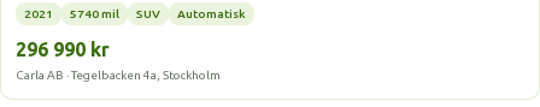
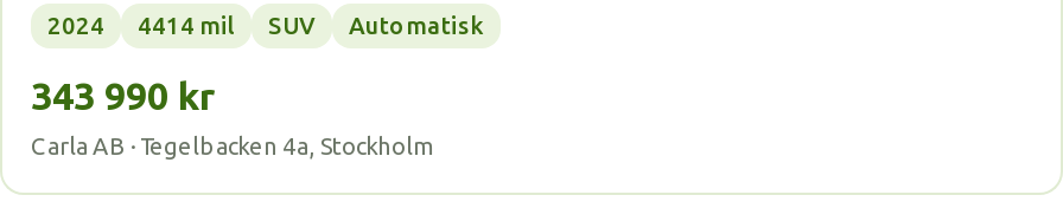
[24,7,119,20] 2021 | 5740 mil -> [47,13,235,39] 2024 | 4414 mil
[16,38,110,60] 296 990 kr -> [31,74,216,117] 343 990 kr

